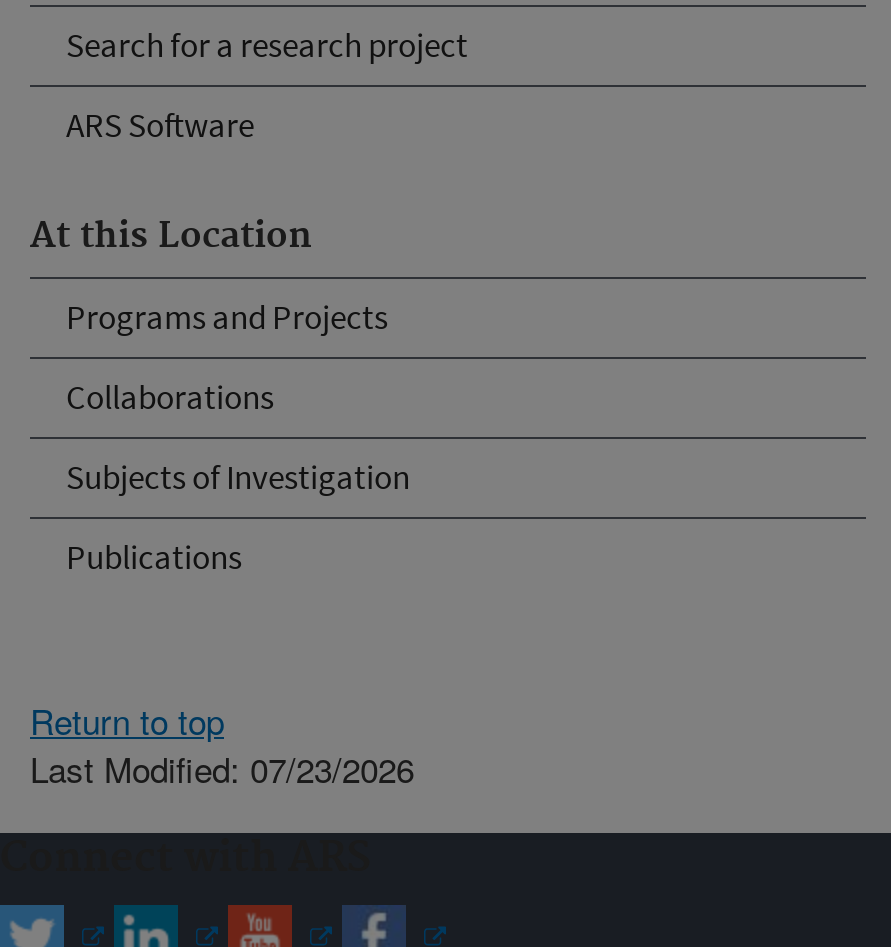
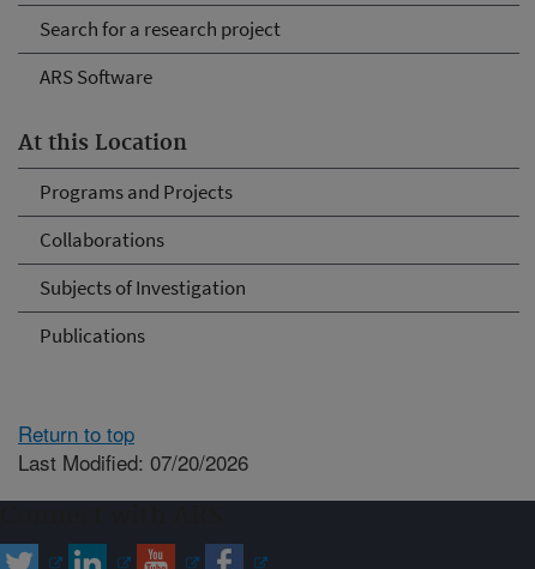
[30,742,414,792] Last Modified: 07/23/2026 -> [18,446,248,476] Last Modified: 07/20/2026

